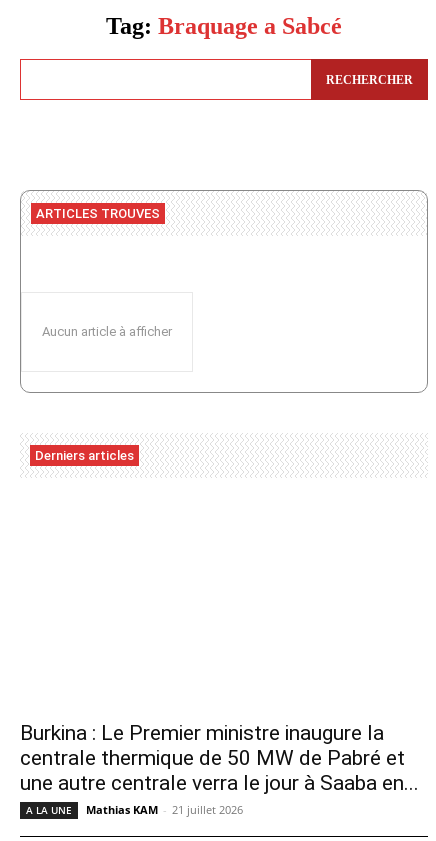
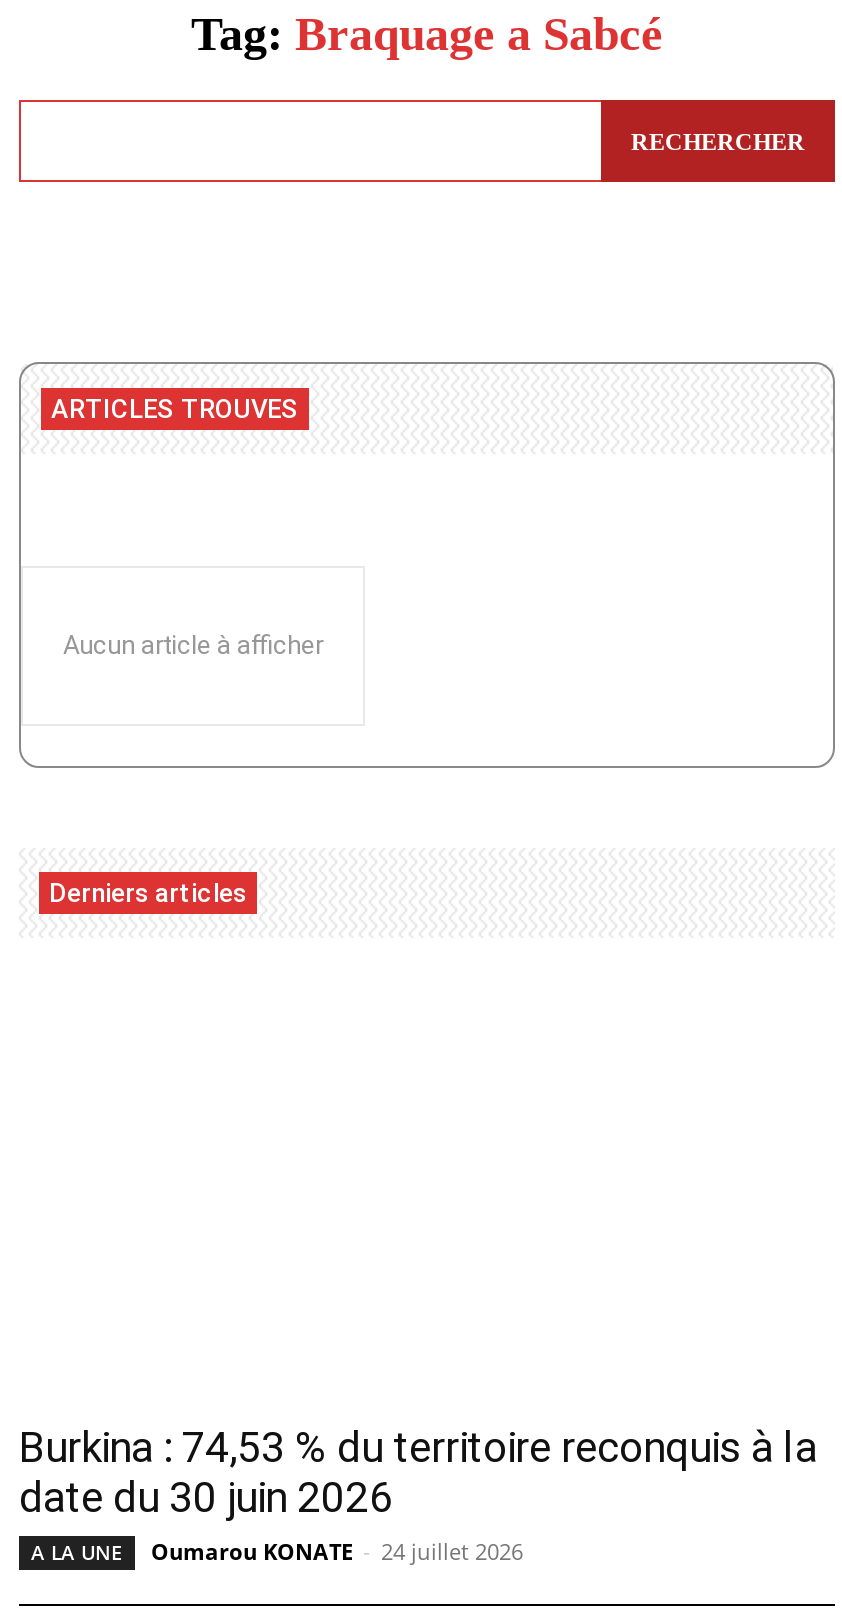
[20,721,419,795] Burkina : Le Premier ministre inaugure la | centrale thermique de 50 MW de Pabré et | une autre centrale verra le jour à Saaba en... -> [19,1423,817,1521] Burkina : 74,53 % du territoire reconquis à la | date du 30 juin 2026
[86,802,243,817] Mathias KAM - 21 juillet 2026 -> [151,1535,523,1565] Oumarou KONATE - 24 juillet 2026

